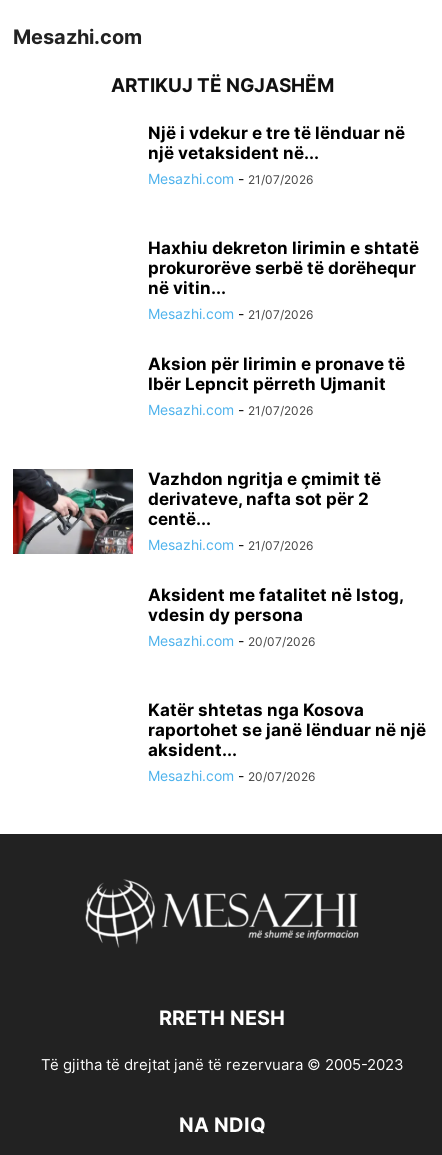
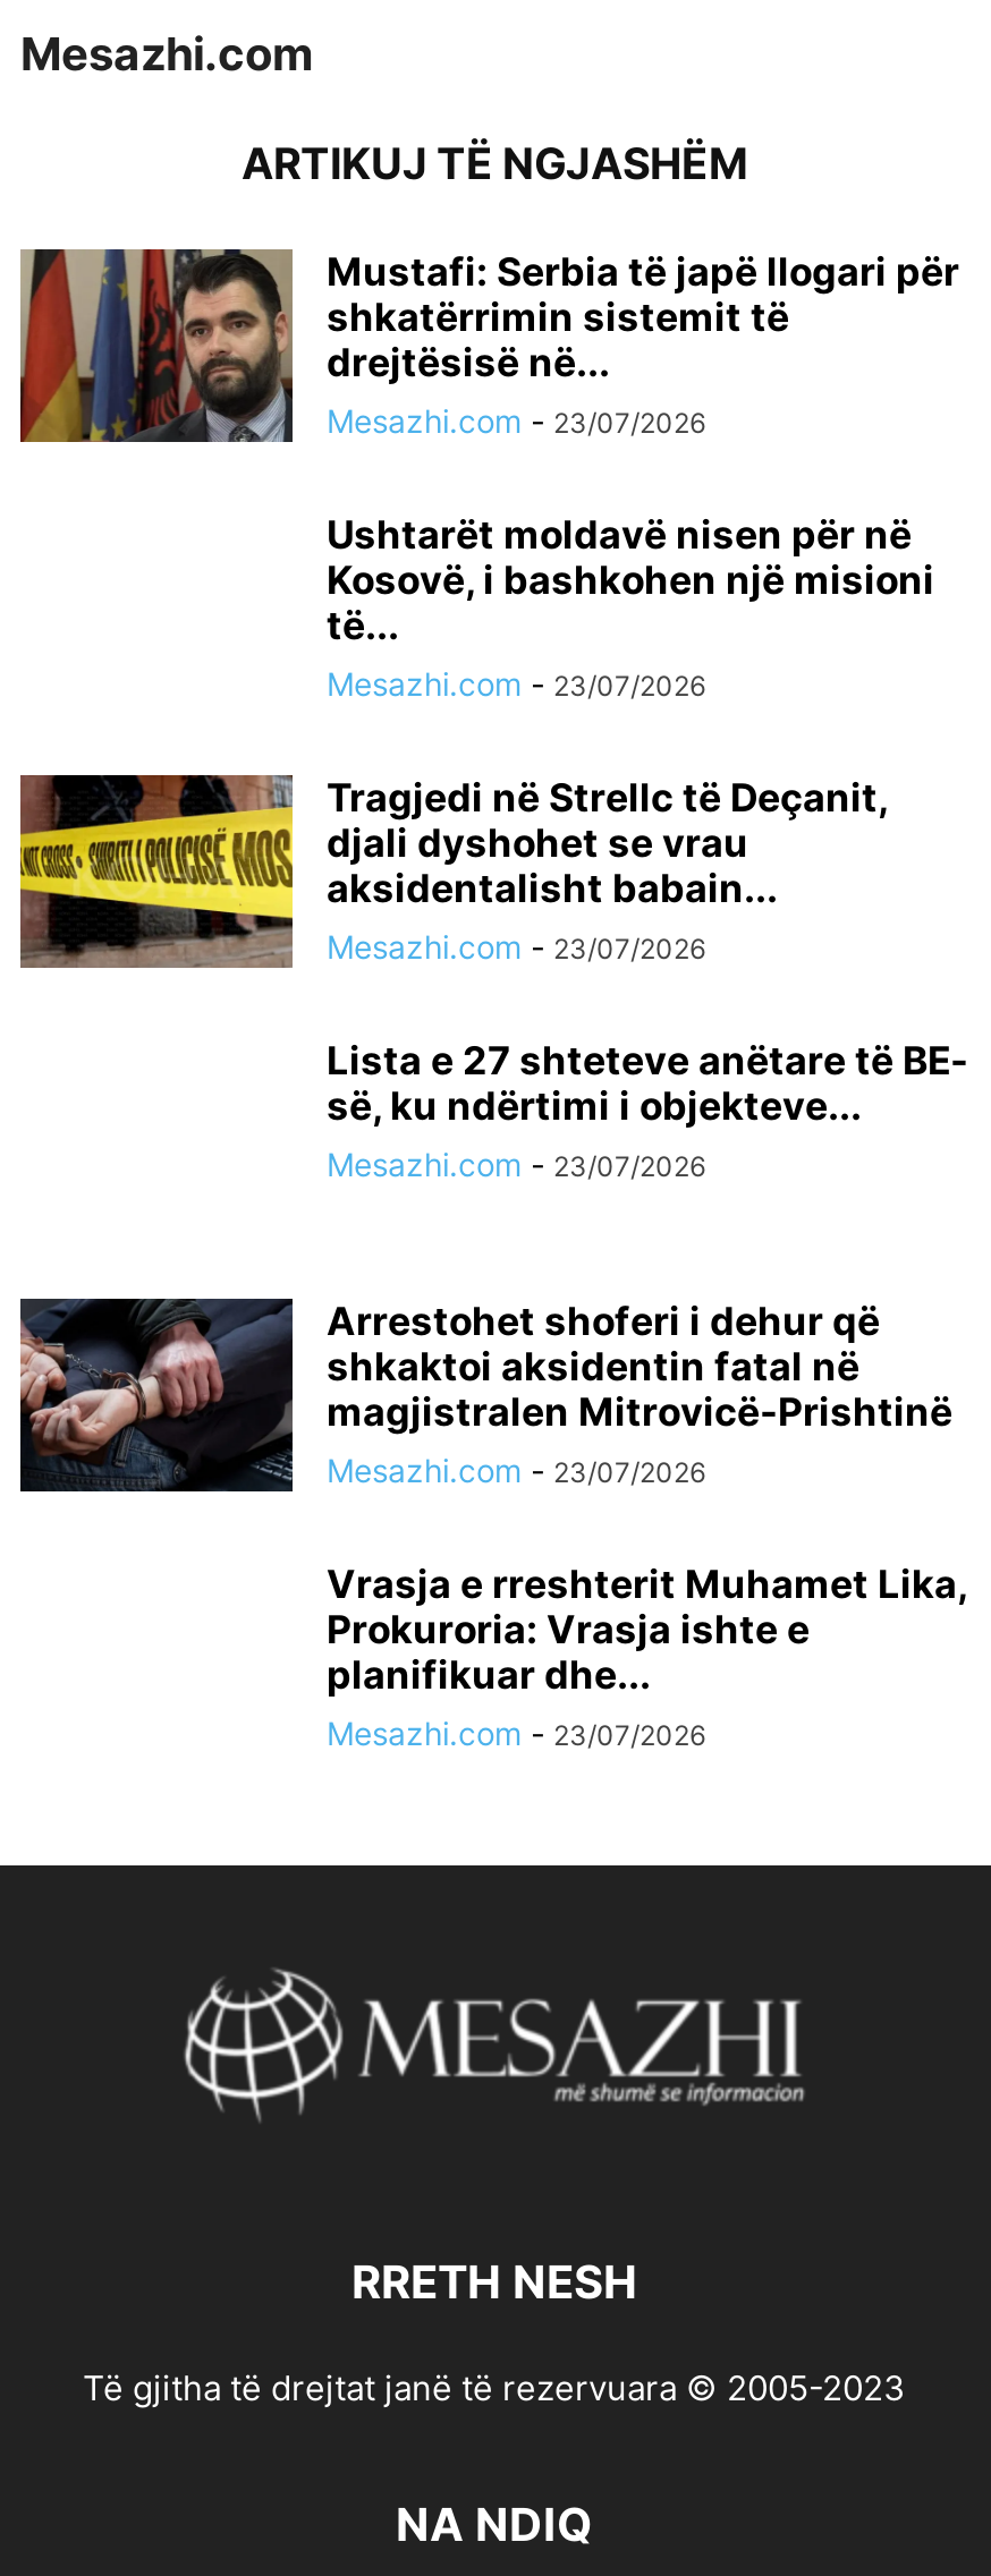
none -> [18,247,295,444] [image]
none -> [18,773,295,970] [image]
none -> [18,1296,295,1494] [image]
[148,123,405,187] Një i vdekur e tre të lënduar në | një vetaksident në... | Mesazhi.com - 21/07/2026 -> [327,250,959,440] Mustafi: Serbia të japë llogari për | shkatërrimin sistemit të | drejtësisë në... | Mesazhi.com - 23/07/2026
[148,238,419,322] Haxhiu dekreton lirimin e shtatë | prokurorëve serbë të dorëhequr | në vitin... | Mesazhi.com - 21/07/2026 -> [327,513,934,703] Ushtarët moldavë nisen për në | Kosovë, i bashkohen një misioni | të... | Mesazhi.com - 23/07/2026
[148,354,405,418] Aksion për lirimin e pronave të | Ibër Lepncit përreth Ujmanit | Mesazhi.com - 21/07/2026 -> [327,776,887,966] Tragjedi në Strellc të Deçanit, | djali dyshohet se vrau | aksidentalisht babain... | Mesazhi.com - 23/07/2026
[12,468,134,555] [image] -> none
[148,469,381,553] Vazhdon ngritja e çmimit të | derivateve, nafta sot për 2 | centë... | Mesazhi.com - 21/07/2026 -> [327,1039,968,1184] Lista e 27 shteteve anëtare të BE- | së, ku ndërtimi i objekteve... | Mesazhi.com - 23/07/2026
[148,585,403,649] Aksident me fatalitet në Istog, | vdesin dy persona | Mesazhi.com - 20/07/2026 -> [327,1299,952,1490] Arrestohet shoferi i dehur që | shkaktoi aksidentin fatal në | magjistralen Mitrovicë-Prishtinë | Mesazhi.com - 23/07/2026
[148,700,426,784] Katër shtetas nga Kosova | raportohet se janë lënduar në një | aksident... | Mesazhi.com - 20/07/2026 -> [327,1562,966,1753] Vrasja e rreshterit Muhamet Lika, | Prokuroria: Vrasja ishte e | planifikuar dhe... | Mesazhi.com - 23/07/2026

